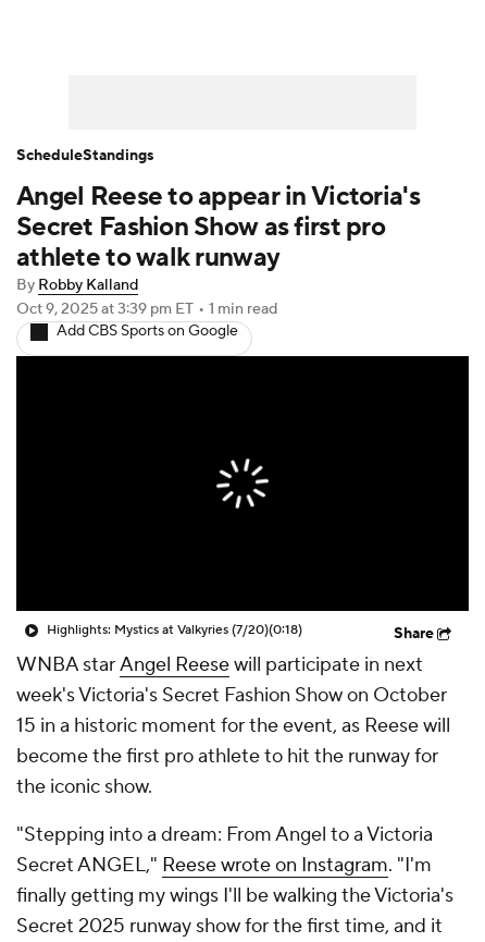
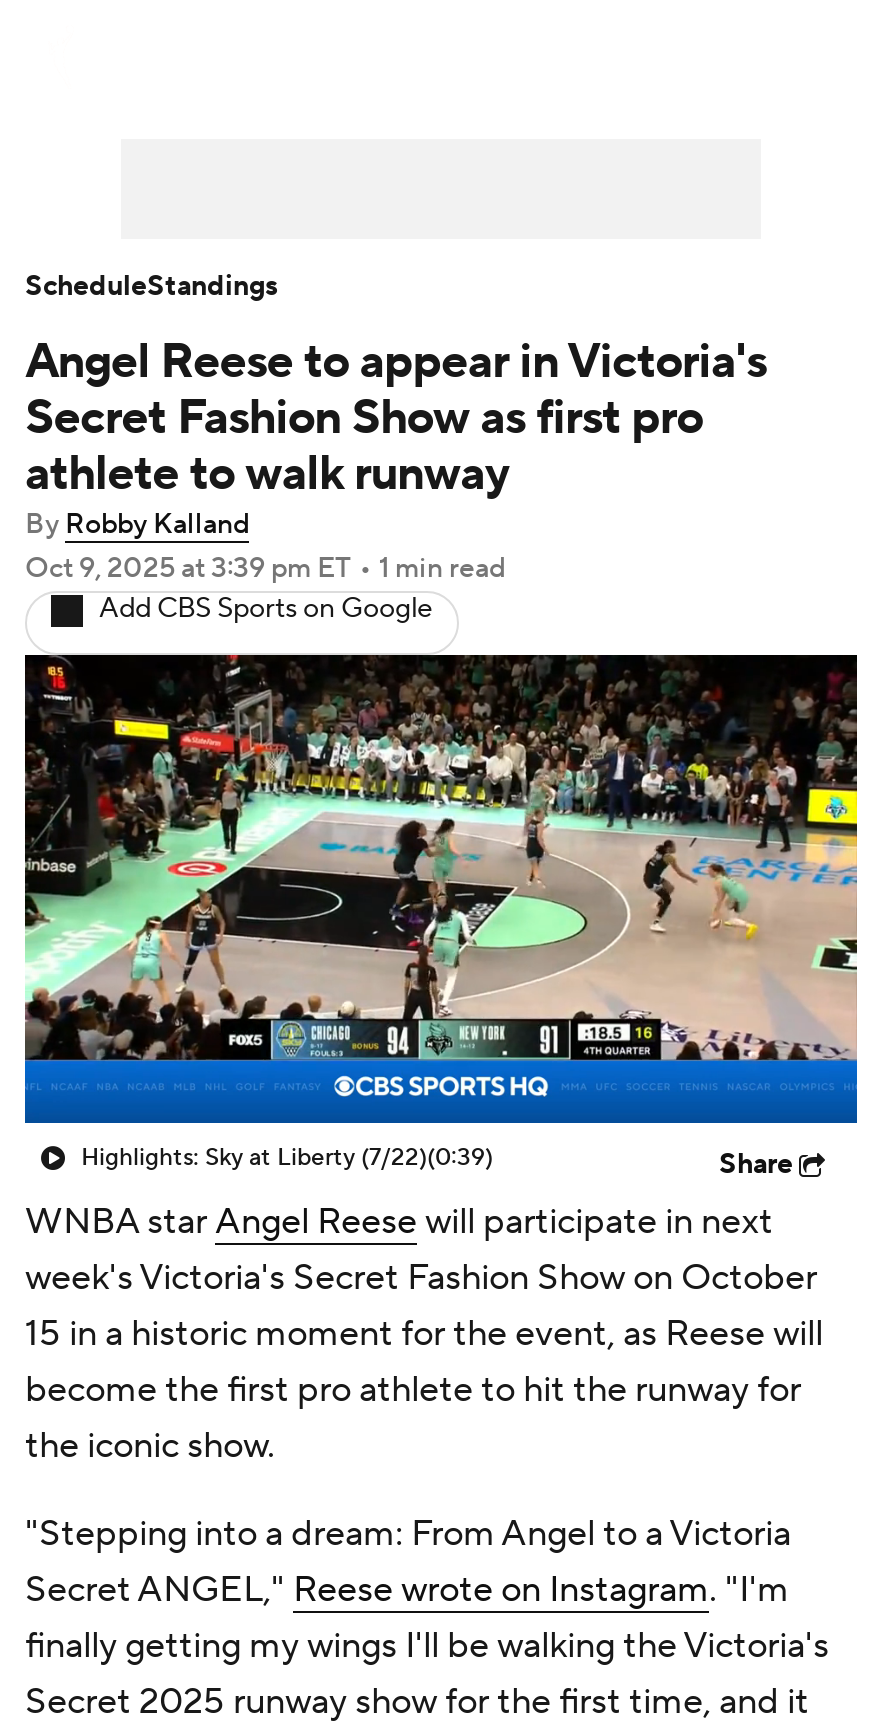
none -> [23,653,859,1125] [image]
[47,622,302,638] Highlights: Mystics at Valkyries (7/20)(0:18) -> [81,1143,493,1173] Highlights: Sky at Liberty (7/22)(0:39)

